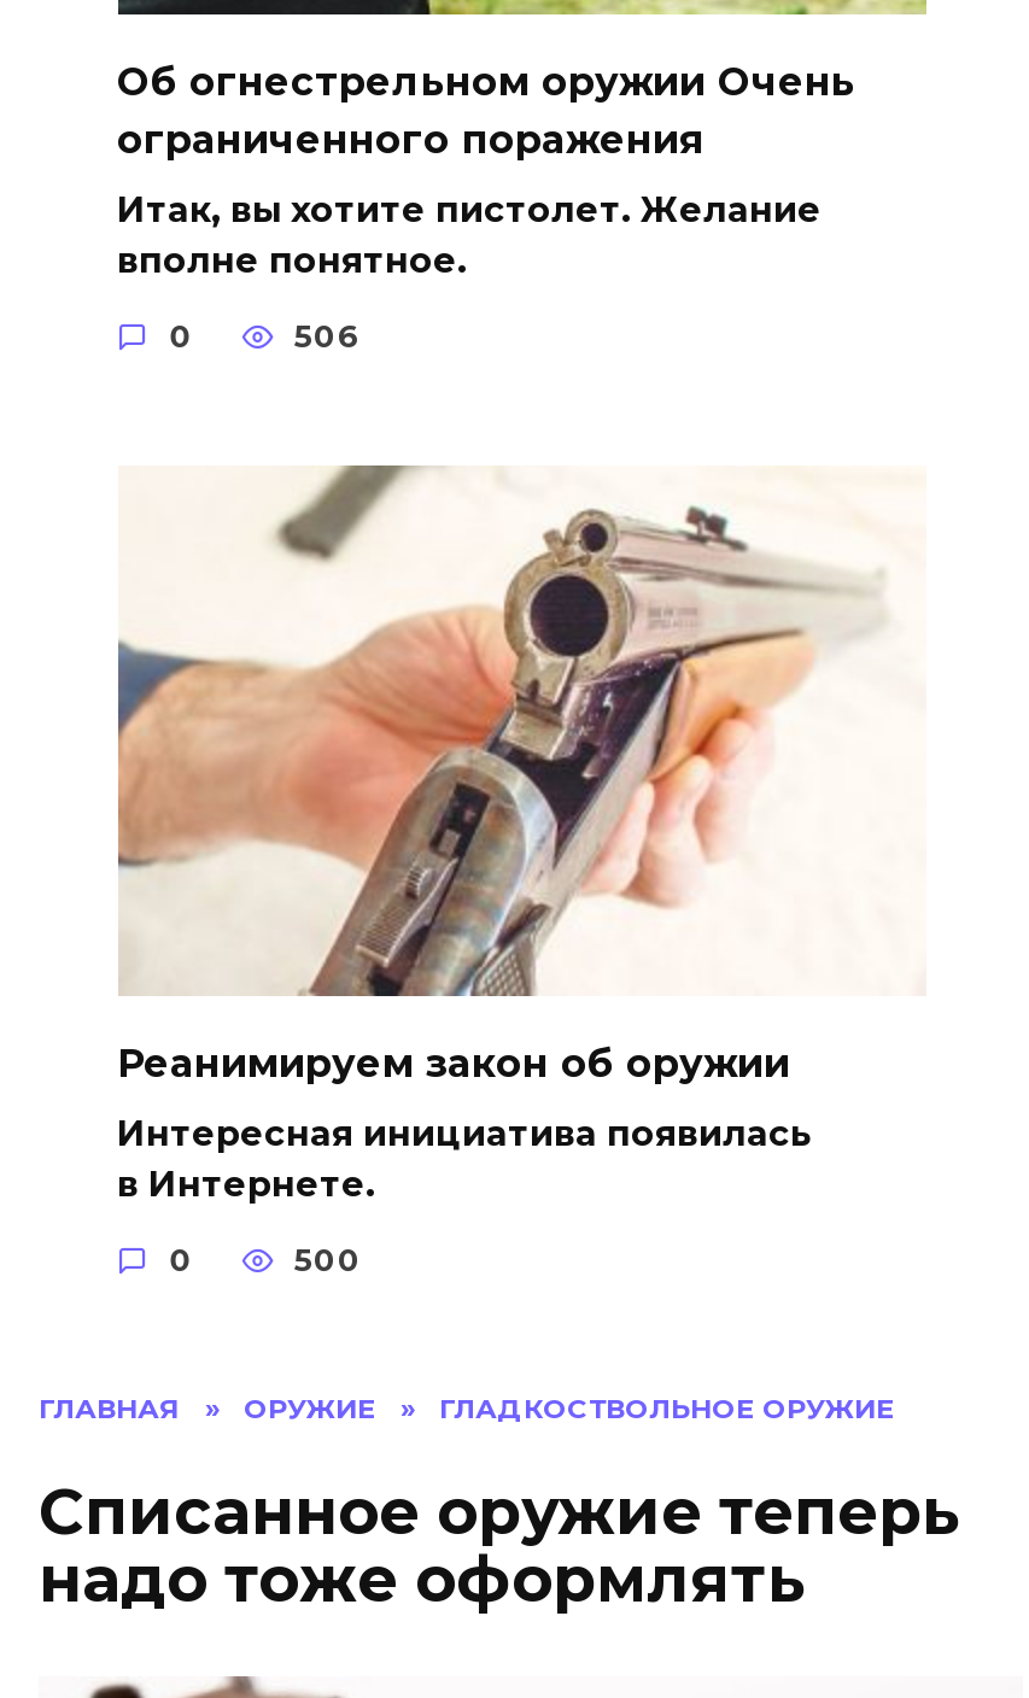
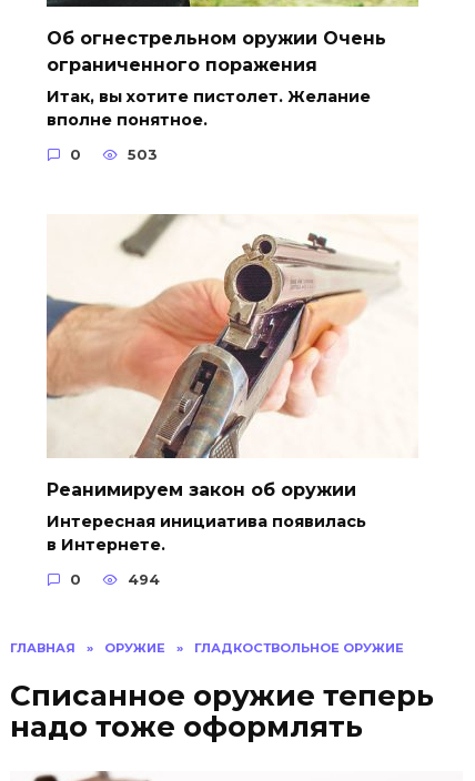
[294,319,359,355] 506 -> [128,147,158,163] 503
[294,1242,362,1278] 500 -> [128,571,160,588] 494

